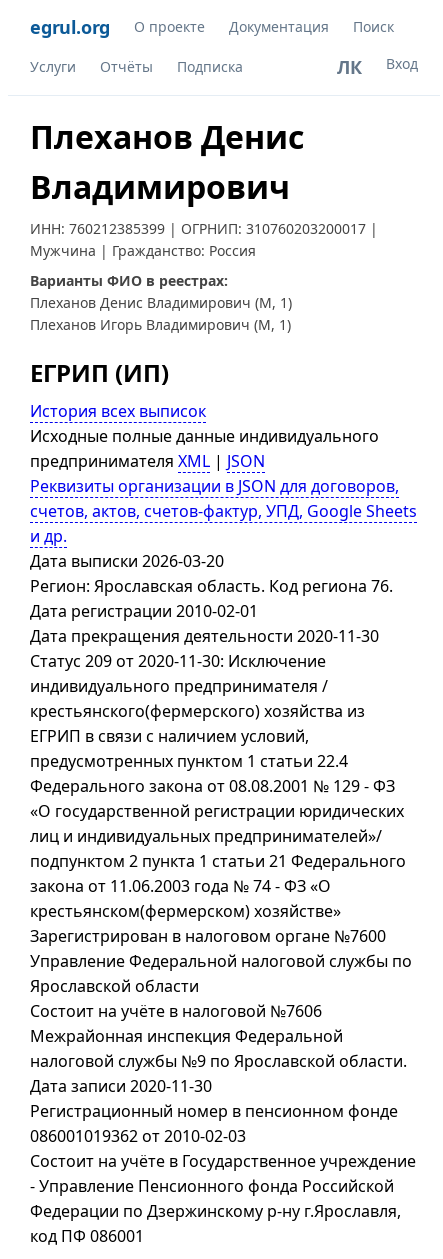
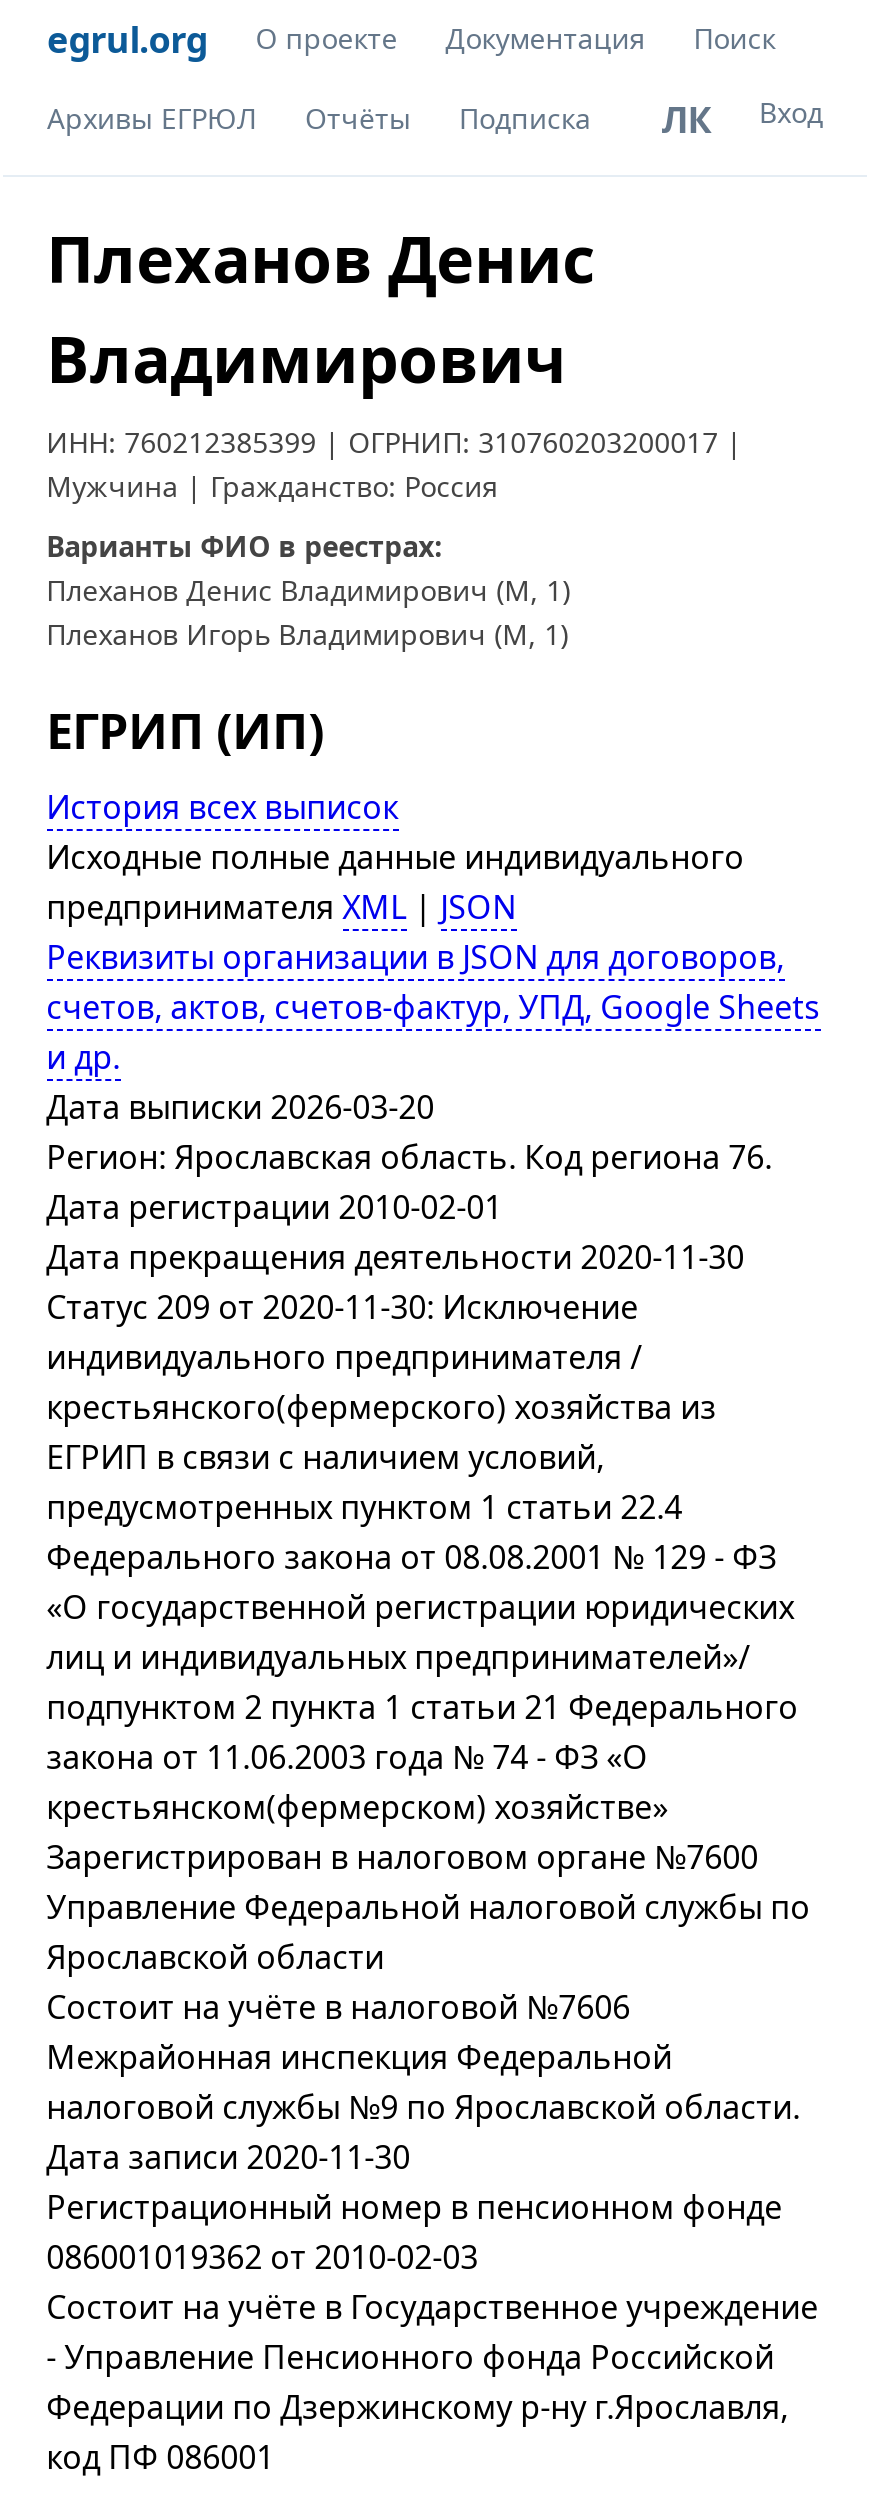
[30,57,76,76] Услуги -> [47,99,257,137] Архивы ЕГРЮЛ

